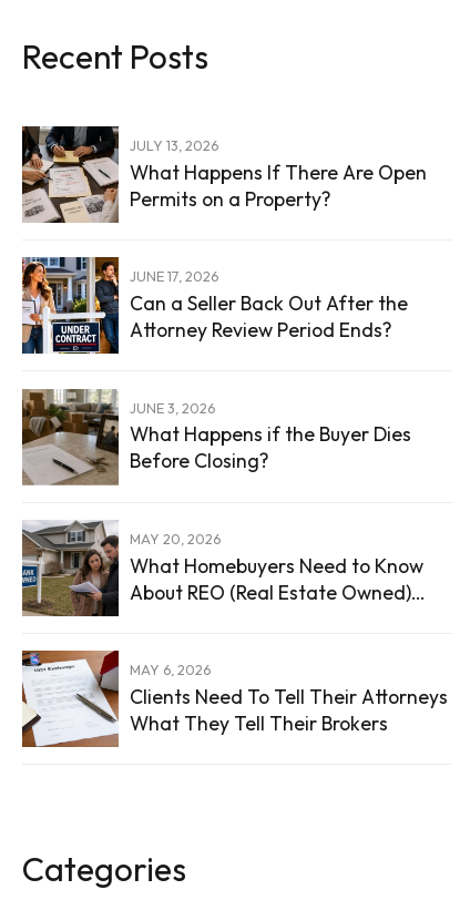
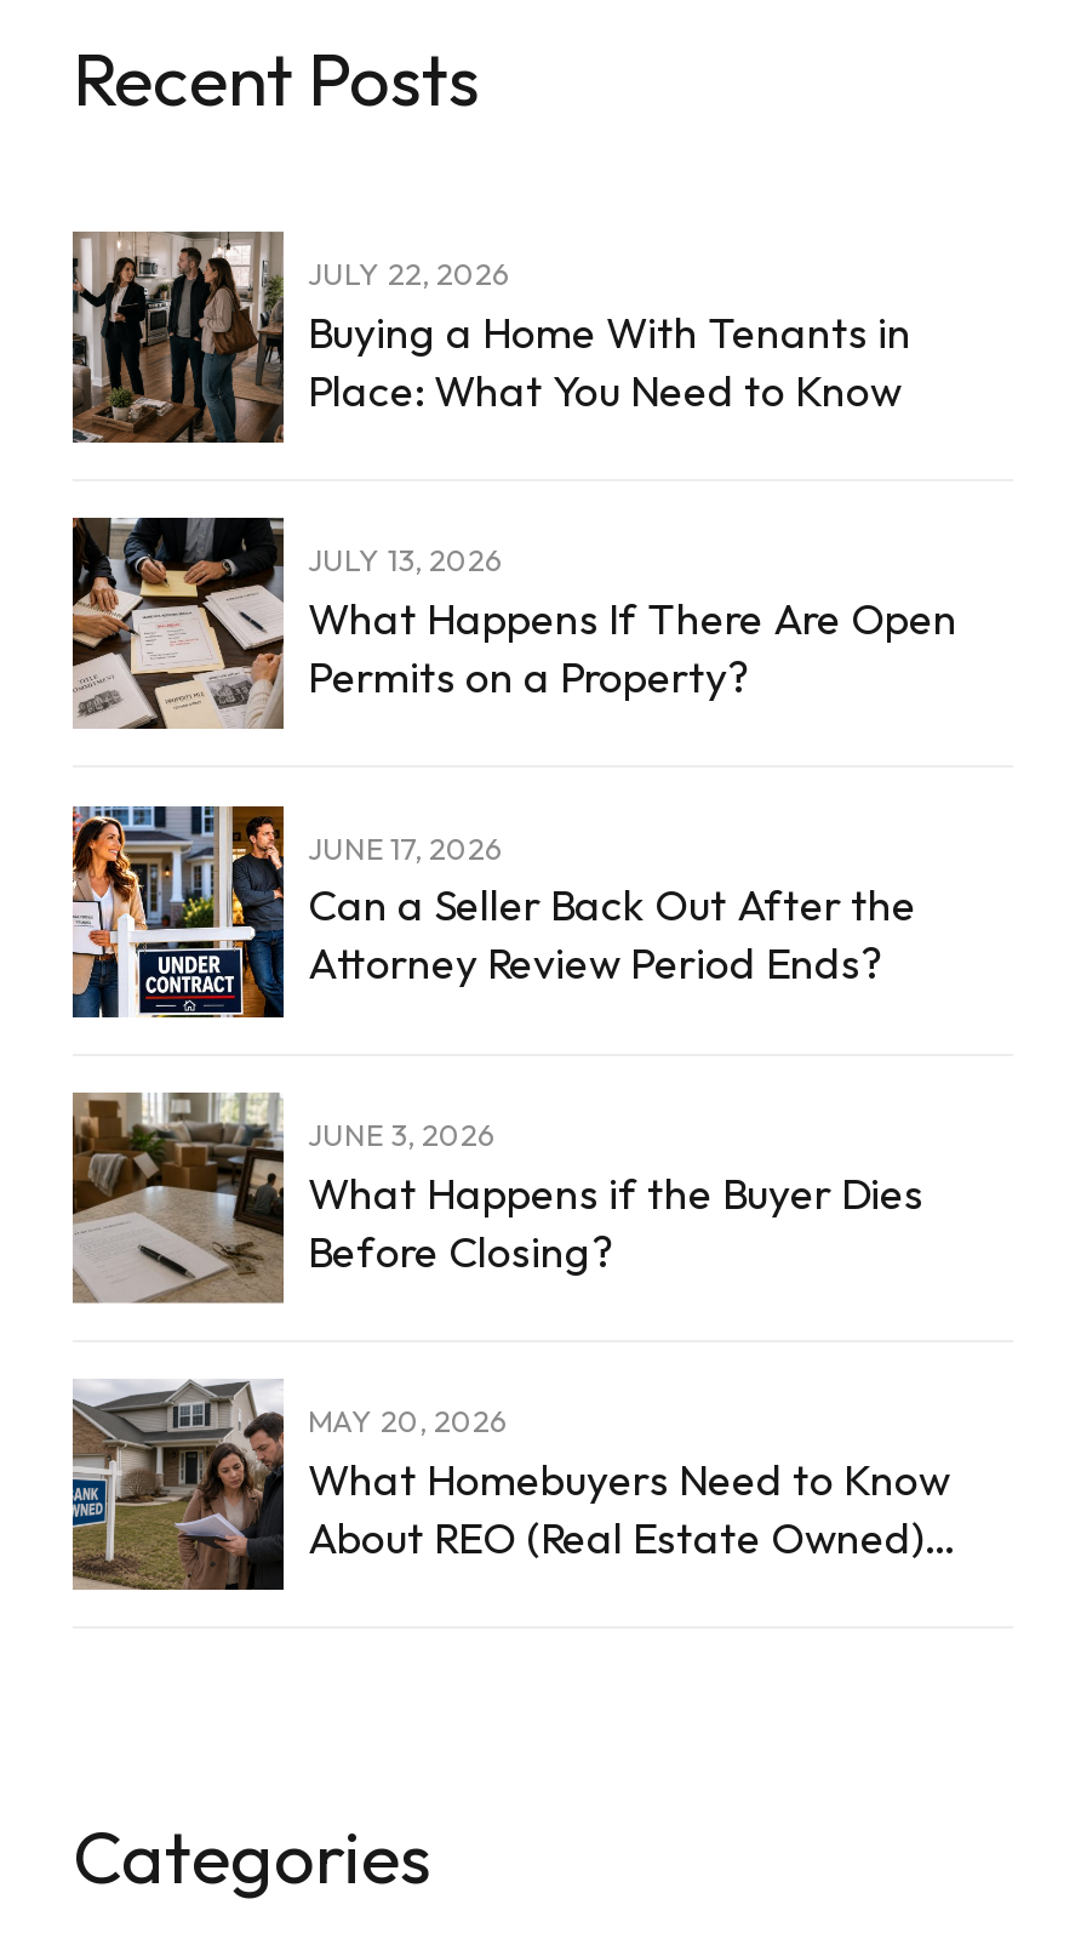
none -> [70,229,911,445] [image] | JULY 22, 2026 | Buying a Home With Tenants in | Place: What You Need to Know
moved [20,125,427,605] -> [68,515,957,1566]: [image] | JULY 13, 2026 | What Happens If There Are Open | ... | What Homebuyers Need to Know | About REO (Real Estate Owned)
[21,650,448,748] [image] | MAY 6, 2026 | Clients Need To Tell Their Attorneys | What They Tell Their Brokers -> none

